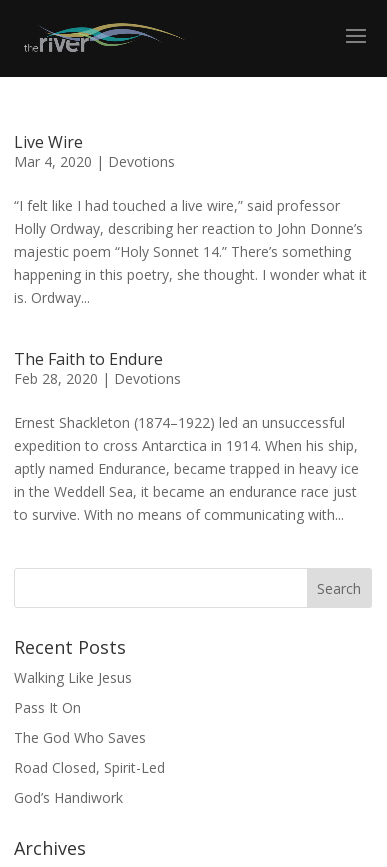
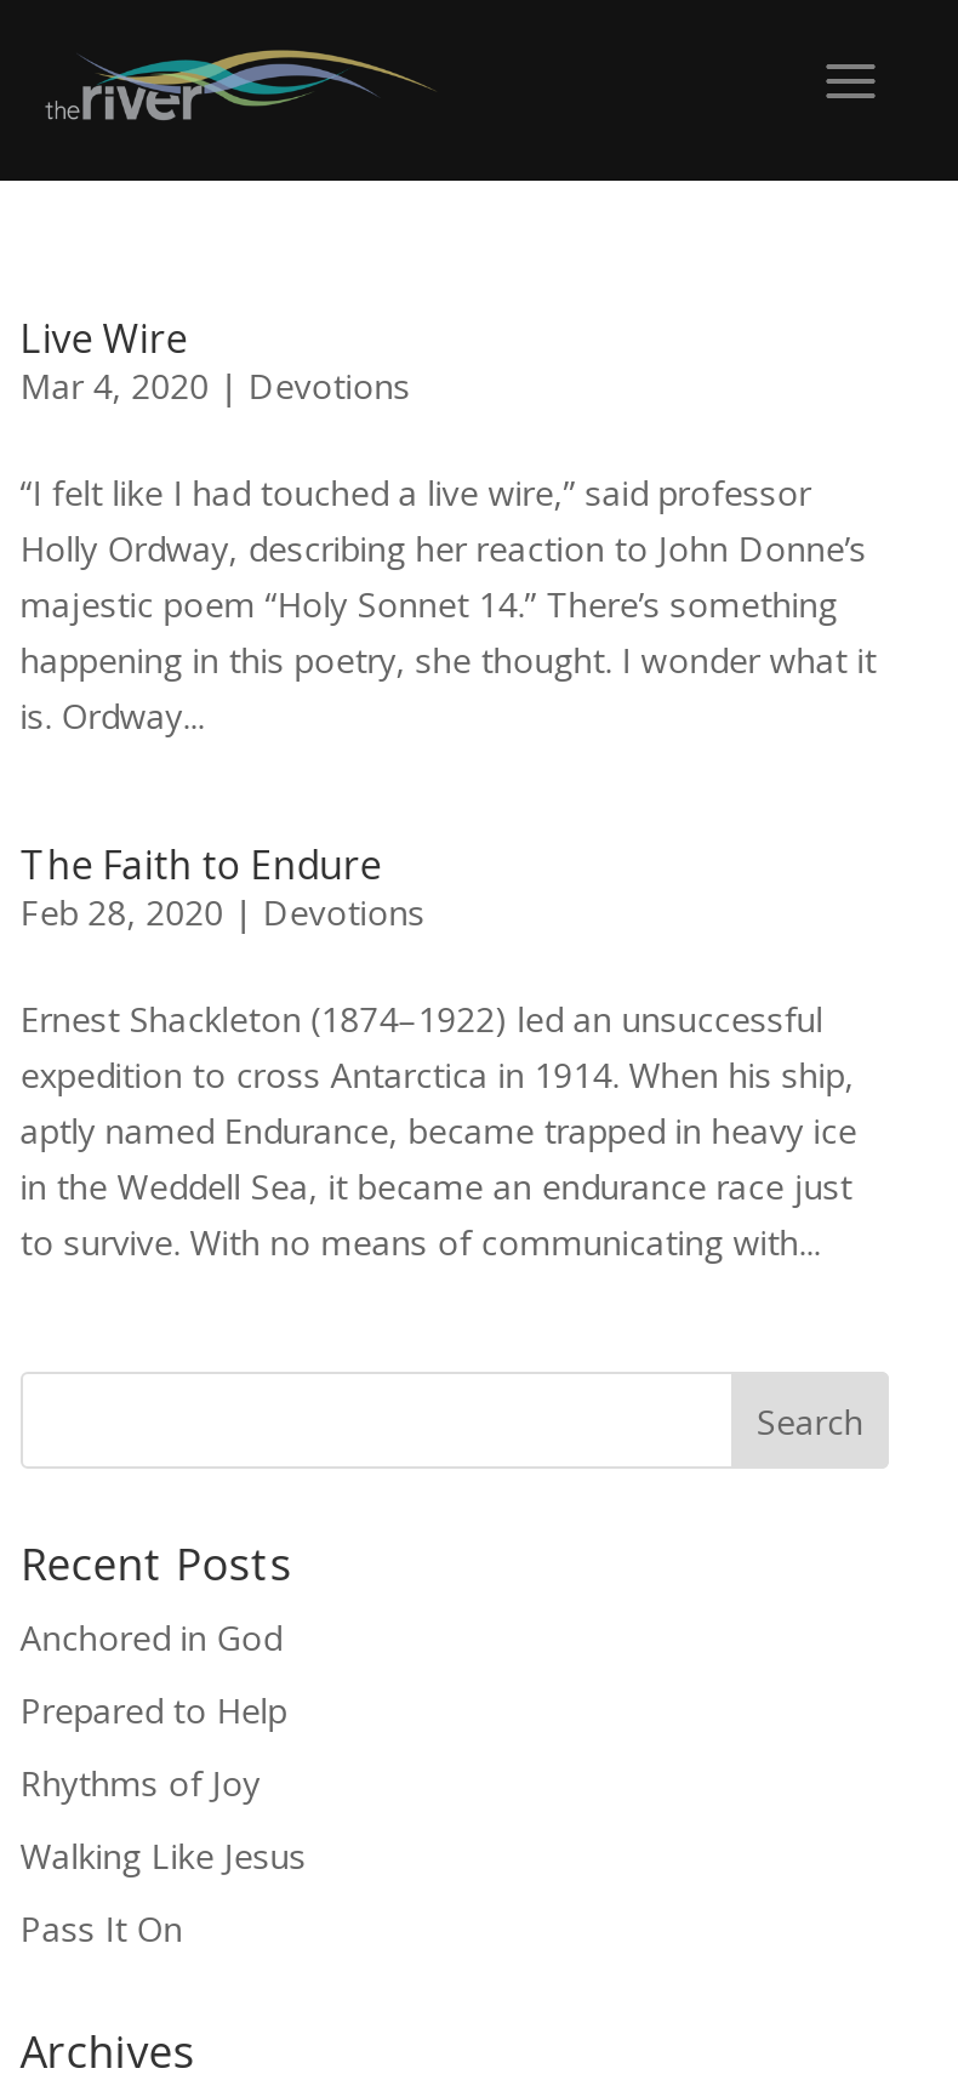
none -> [20,1614,287,1806] Anchored in God | Prepared to Help | Rhythms of Joy
moved [14,668,132,717] -> [20,1833,306,1951]: Walking Like Jesus | Pass It On
[14,728,165,807] The God Who Saves | Road Closed, Spirit-Led | God’s Handiwork -> none

